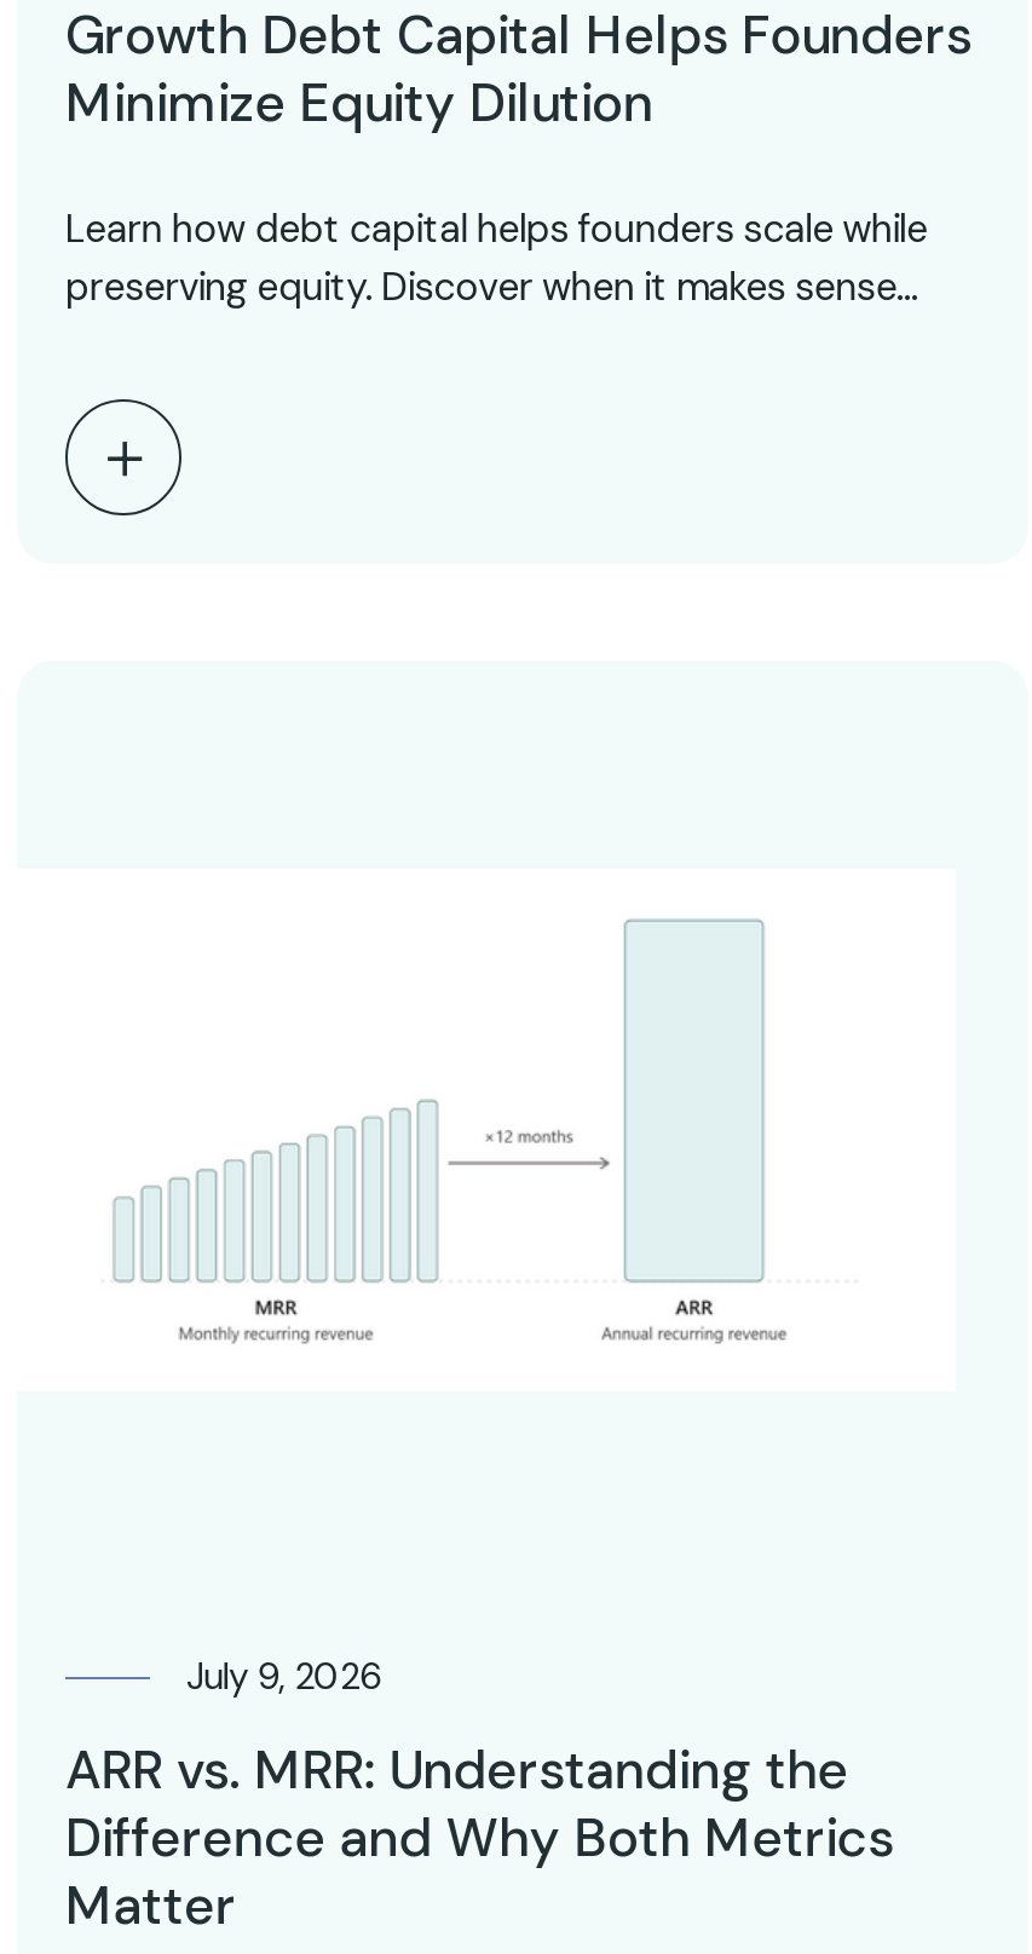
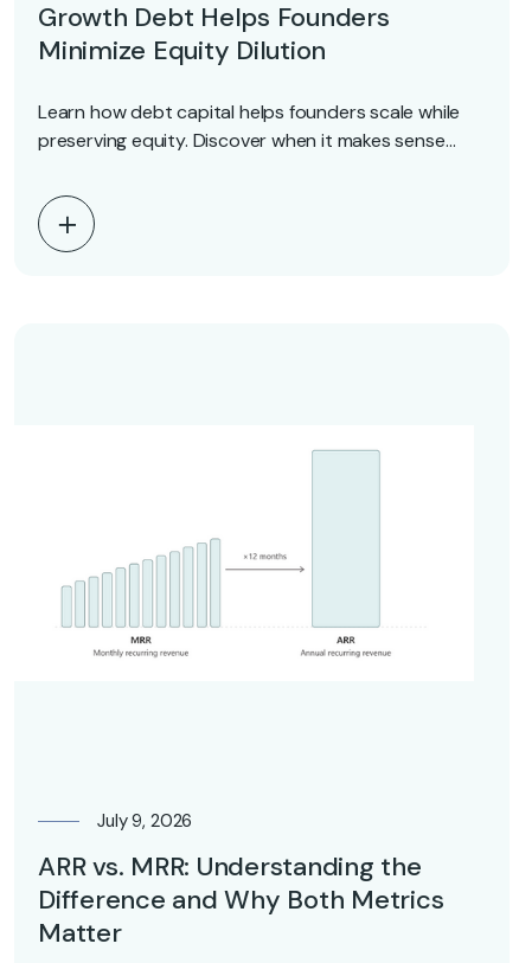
[65,0,972,70] Growth Debt Capital Helps Founders -> [38,0,389,34] Growth Debt Helps Founders

